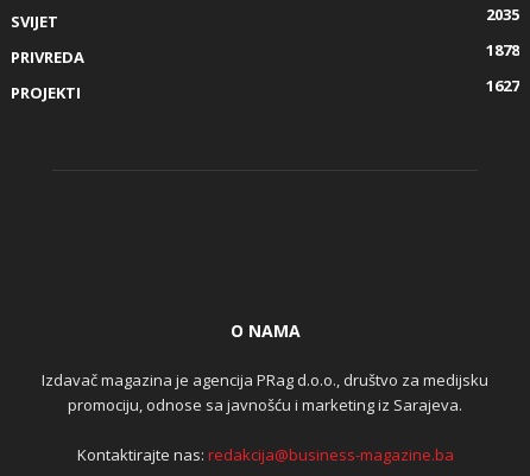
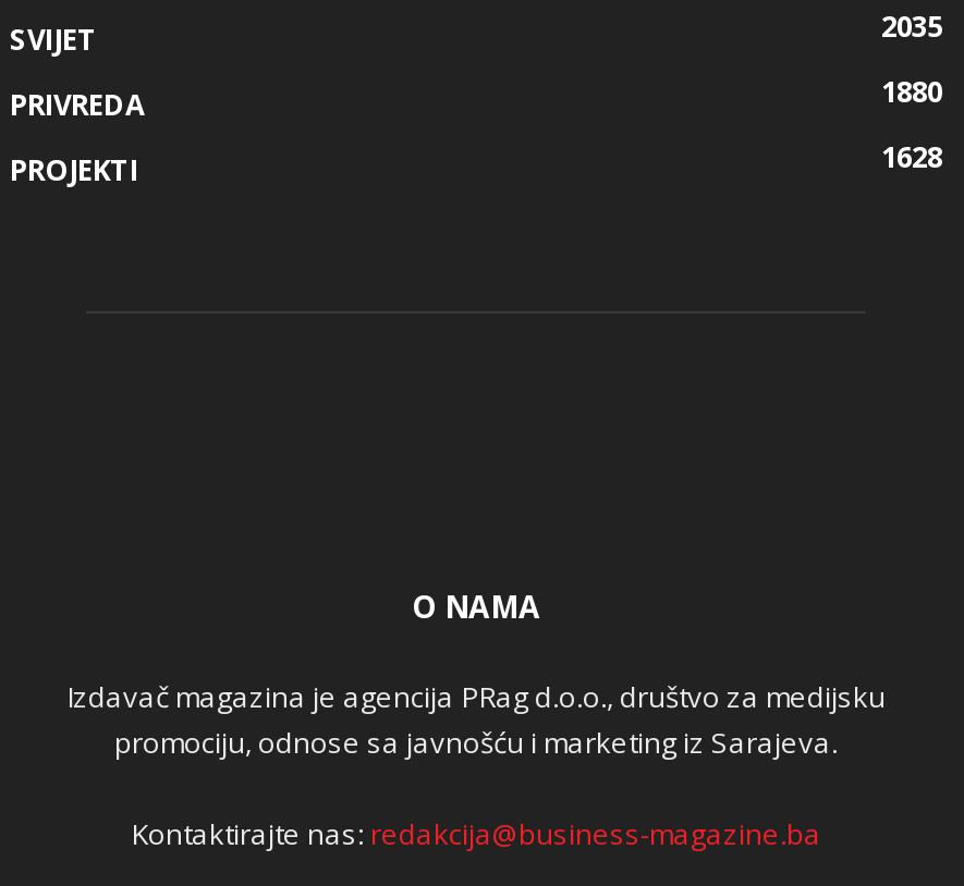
[486,39,519,60] 1878 -> [881,71,942,110] 1880
[486,74,519,96] 1627 -> [881,136,942,176] 1628

